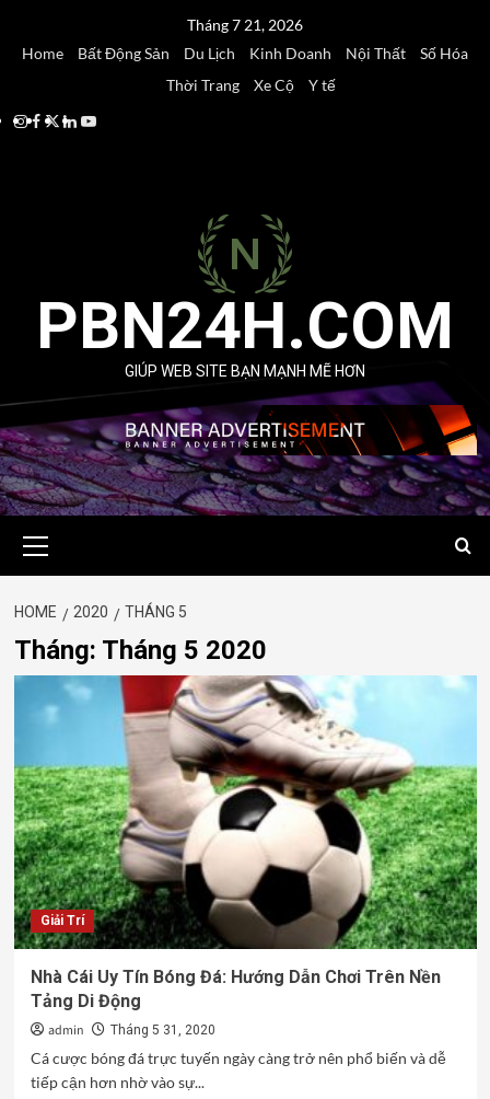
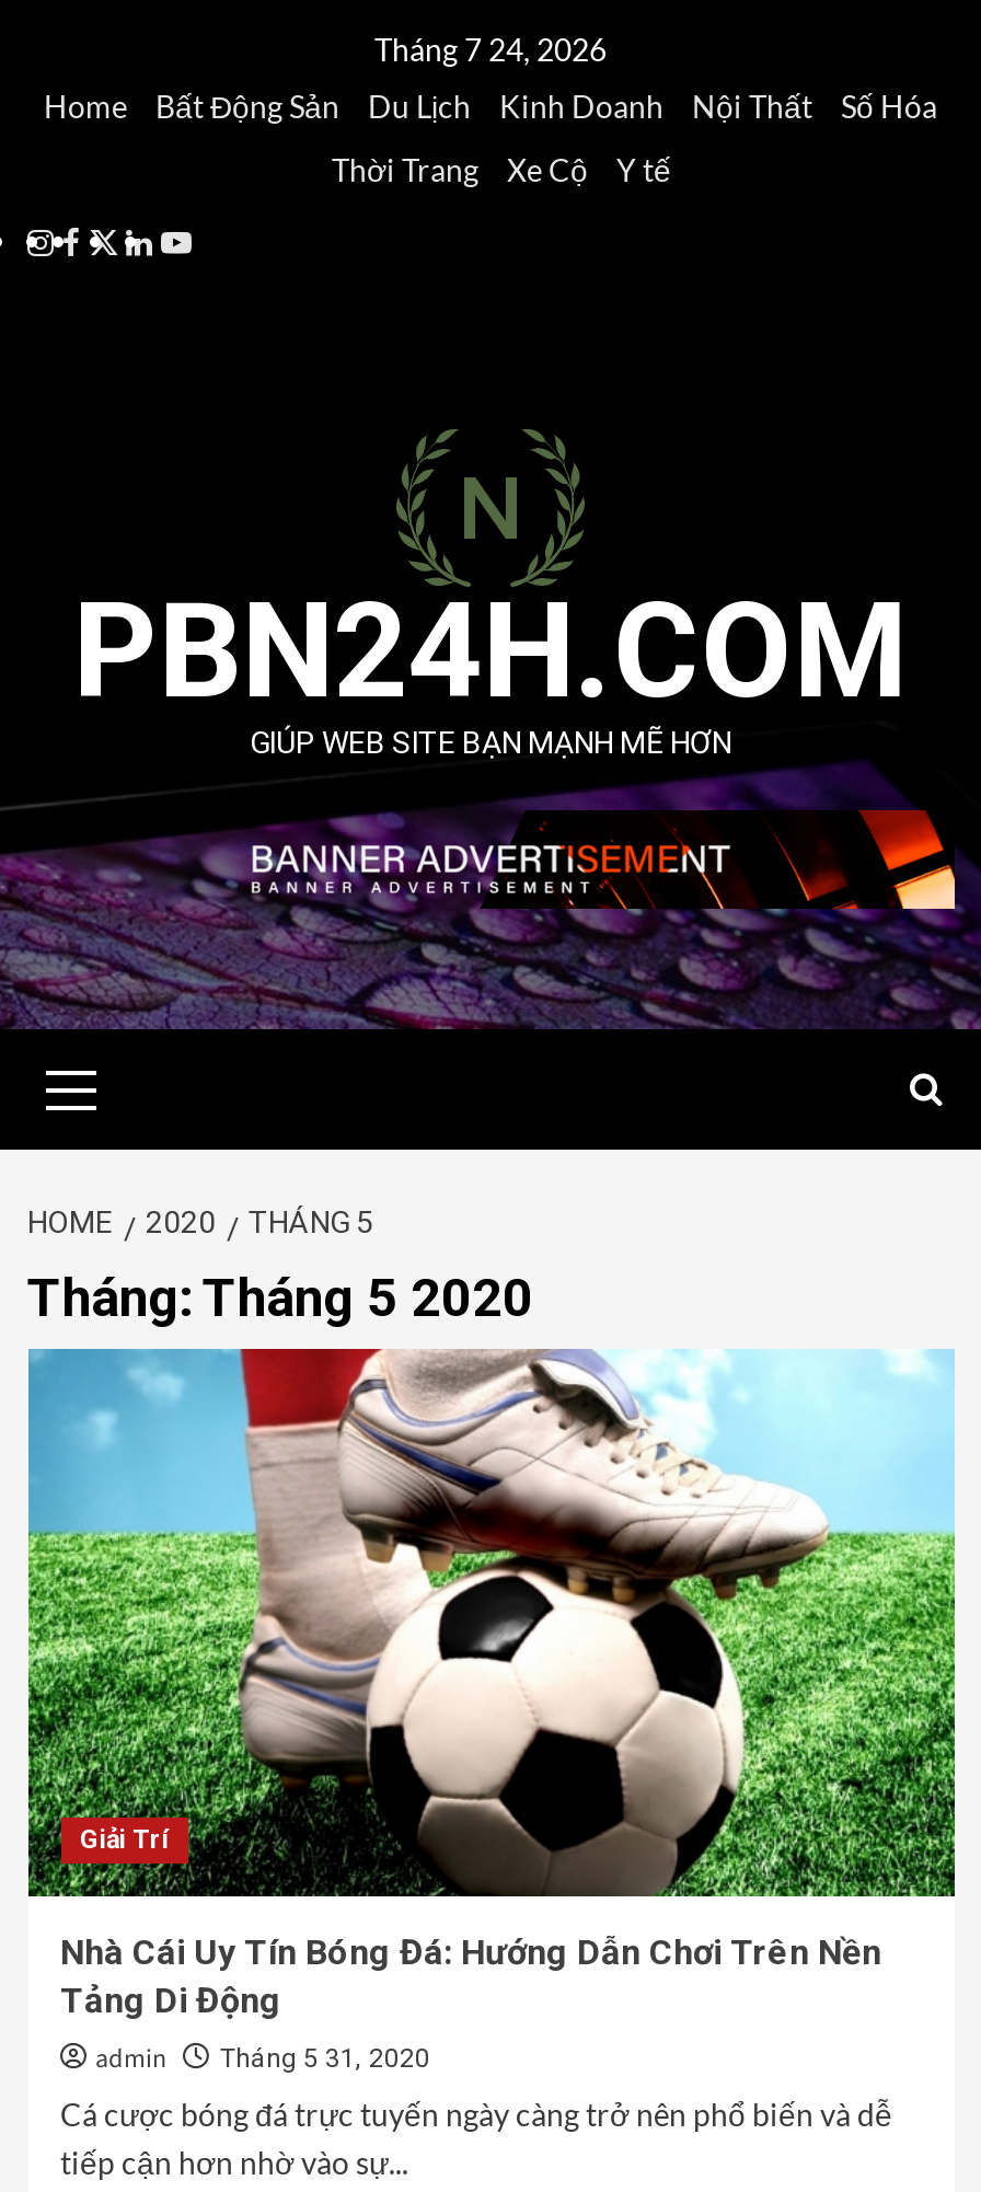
[187,15,303,34] Tháng 7 21, 2026 -> [374,31,607,68] Tháng 7 24, 2026

